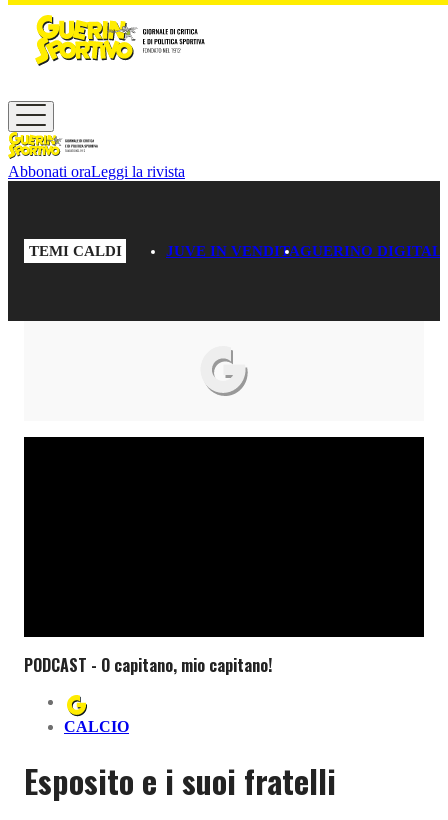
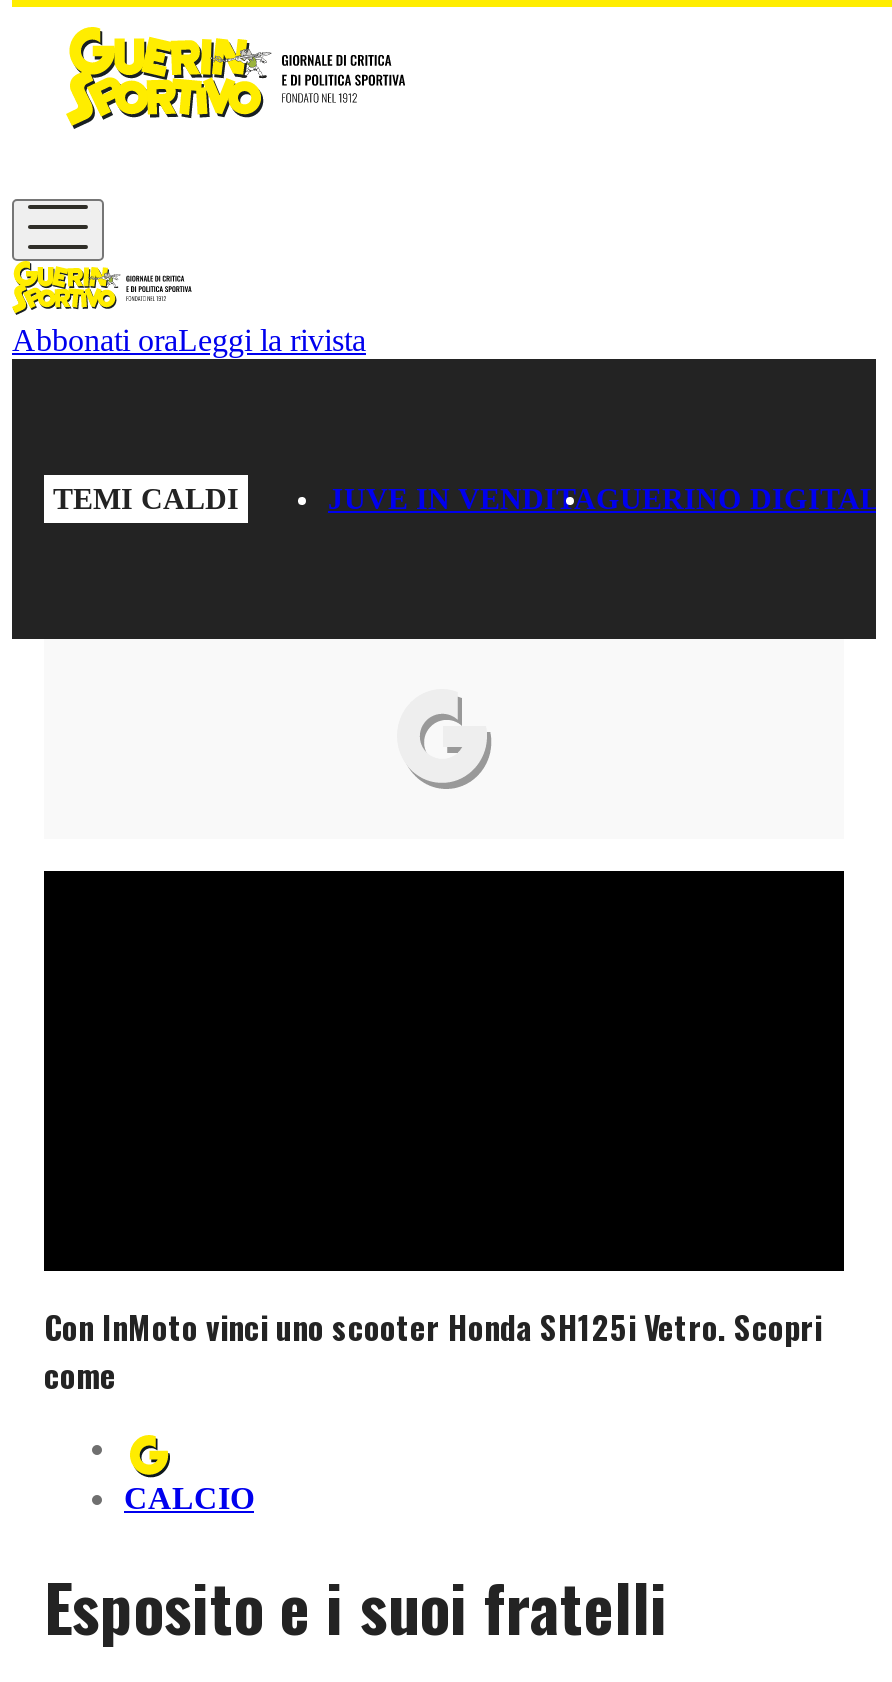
[24,653,272,677] PODCAST - O capitano, mio capitano! -> [44,1303,822,1399] Con InMoto vinci uno scooter Honda SH125i Vetro. Scopri | come

